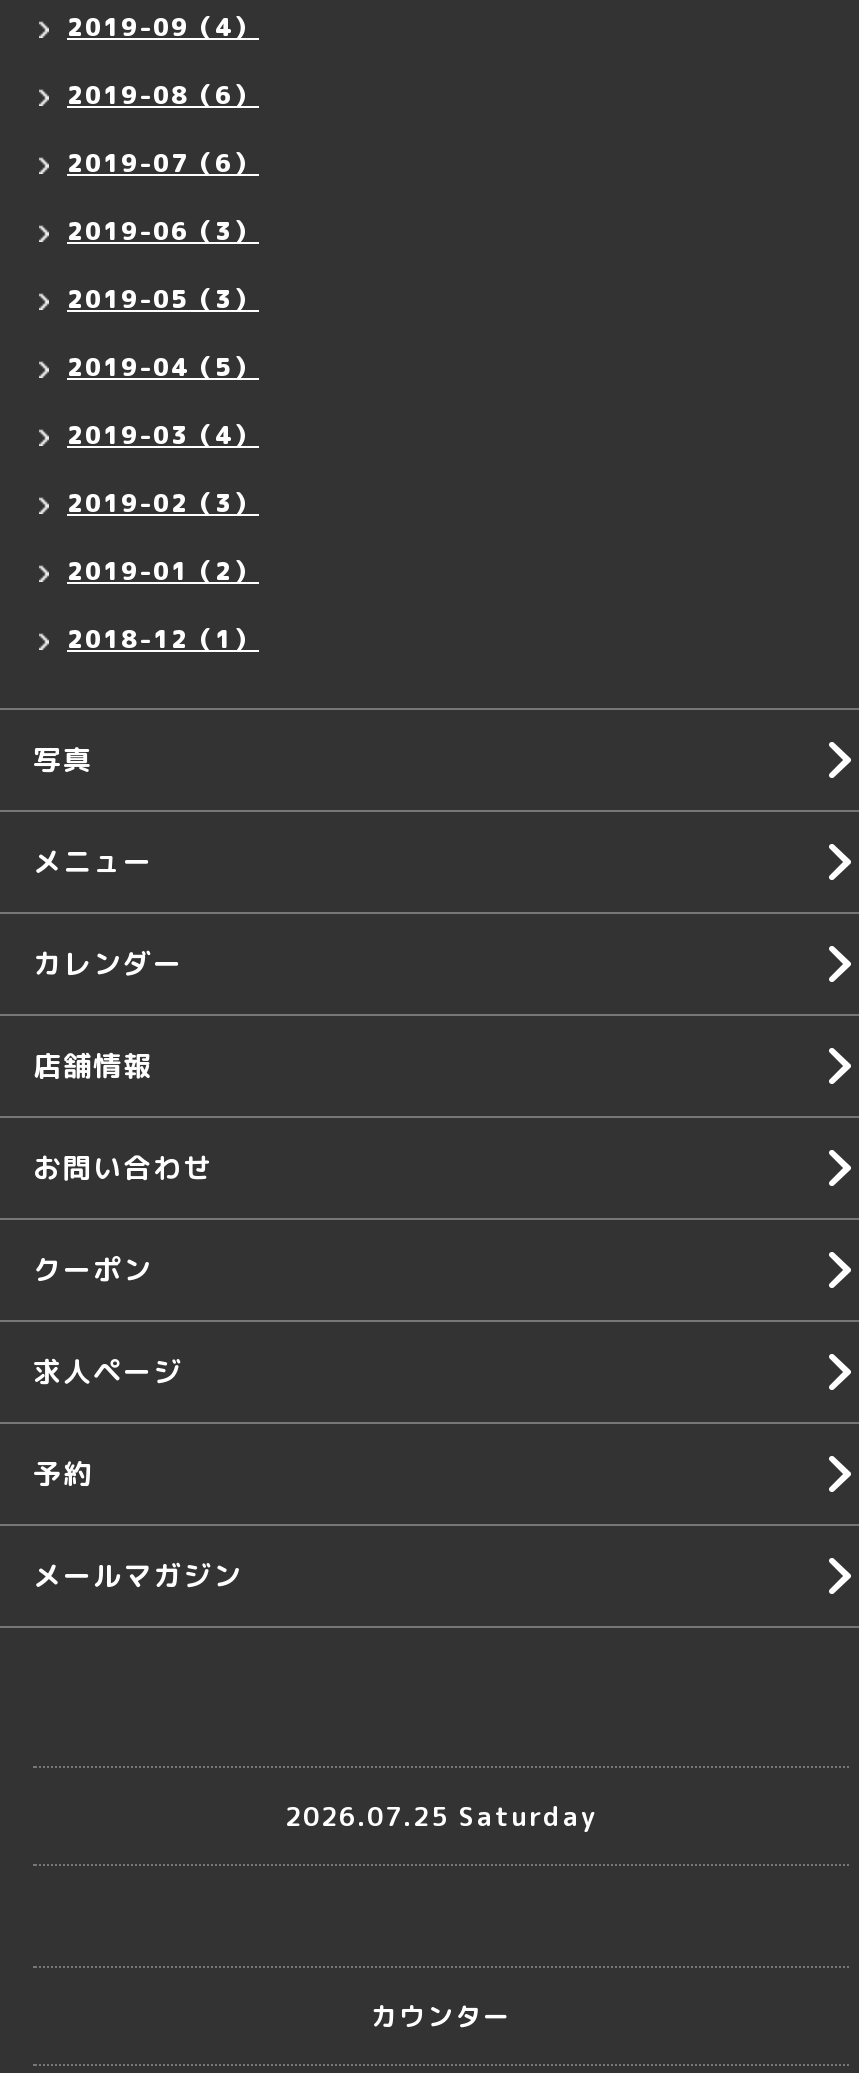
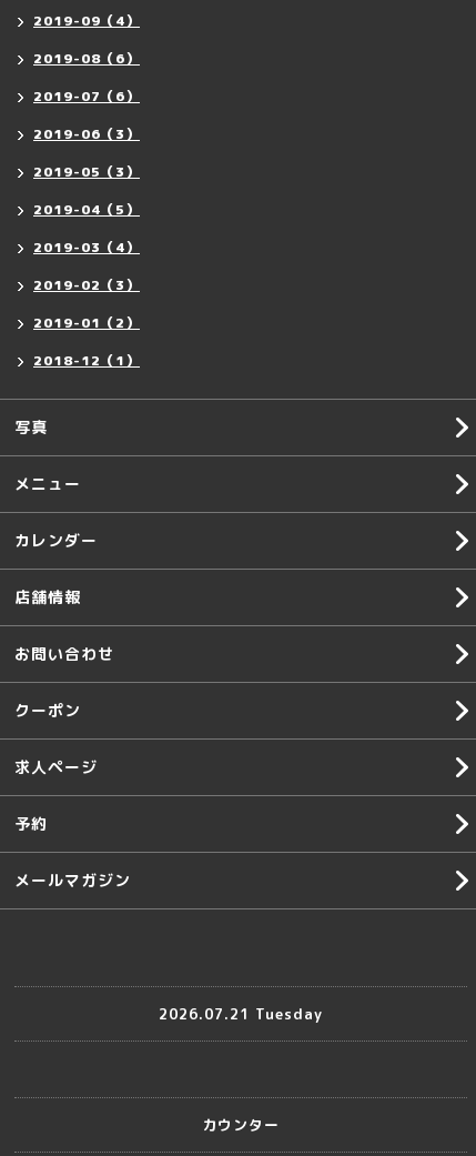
[285,1797,597,1833] 2026.07.25 Saturday -> [159,1003,323,1023] 2026.07.21 Tuesday

